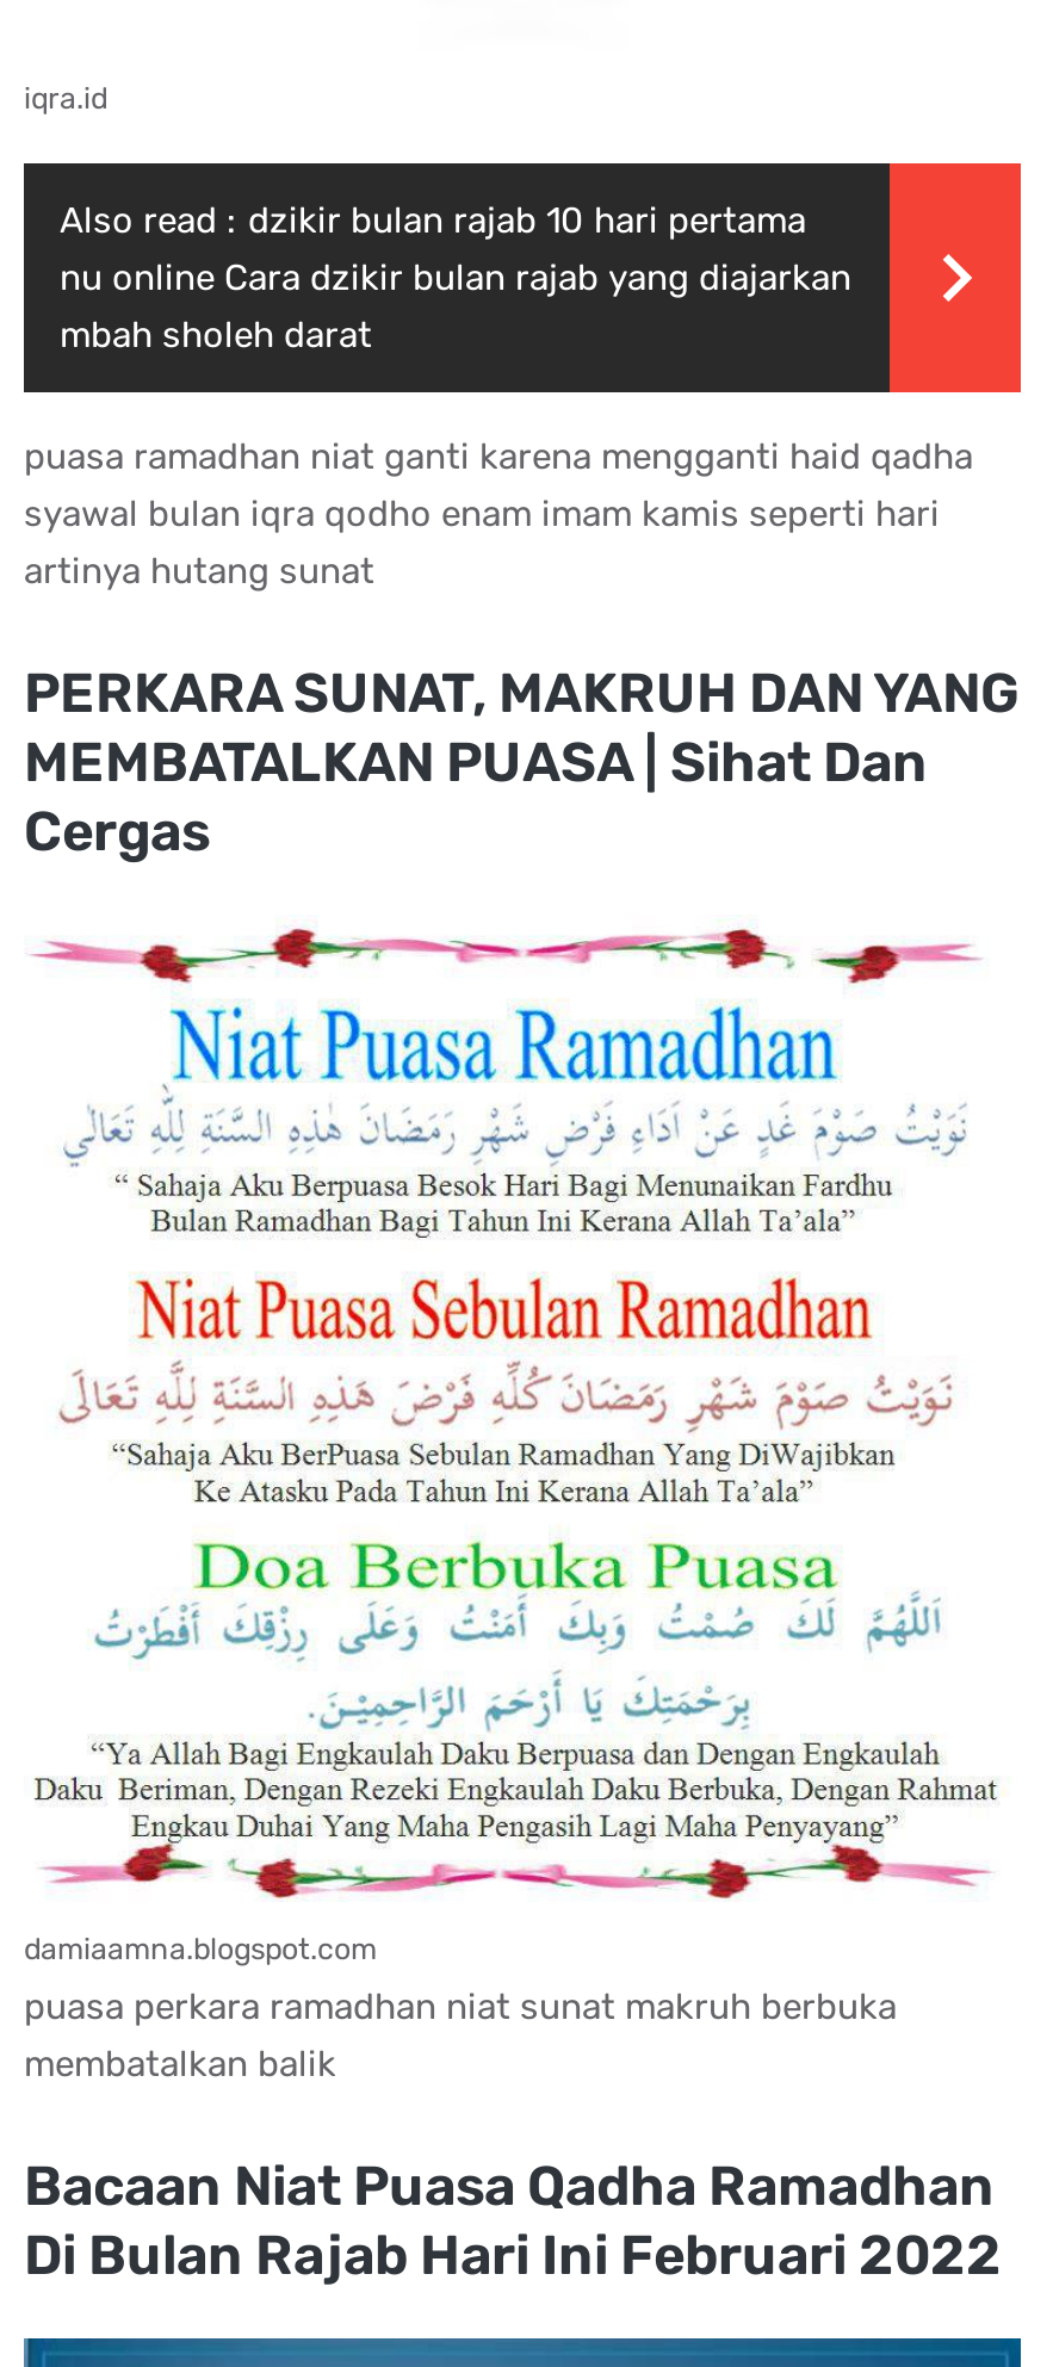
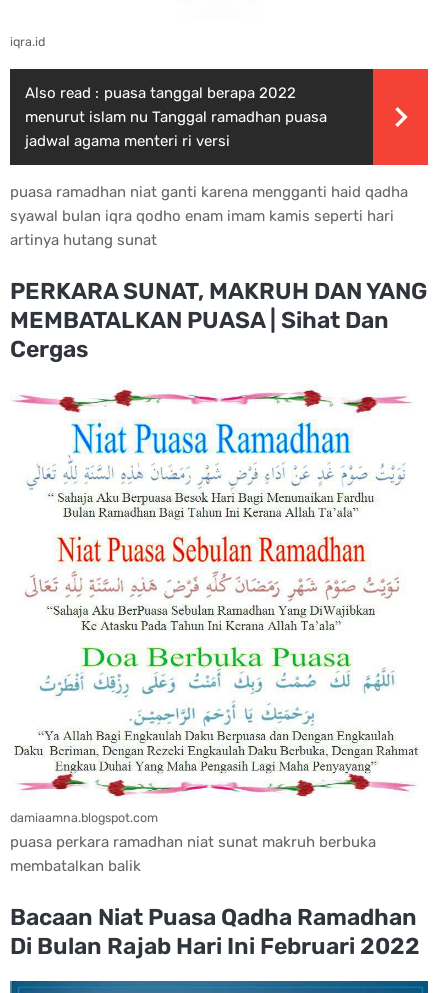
[60,199,851,357] Also read : dzikir bulan rajab 10 hari pertama | nu online Cara dzikir bulan rajab yang diajarkan | mbah sholeh darat -> [25,84,327,150] Also read : puasa tanggal berapa 2022 | menurut islam nu Tanggal ramadhan puasa | jadwal agama menteri ri versi

